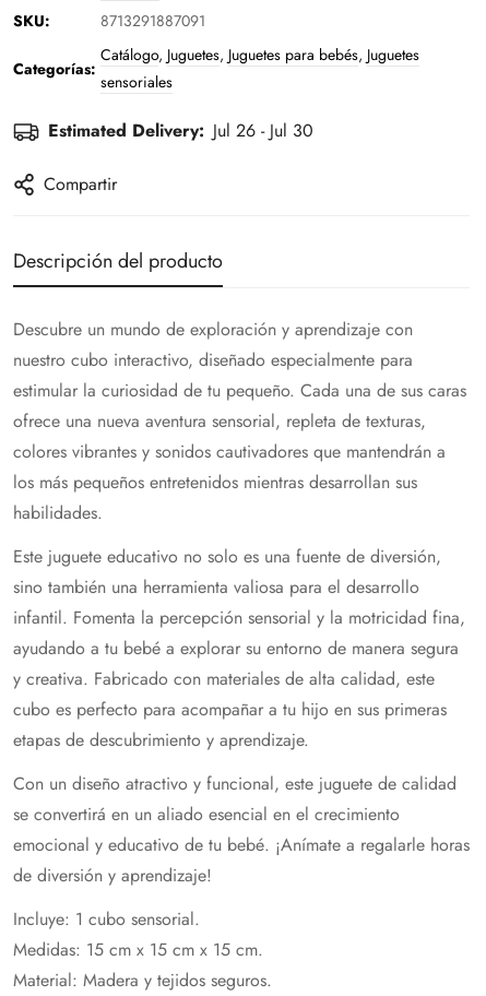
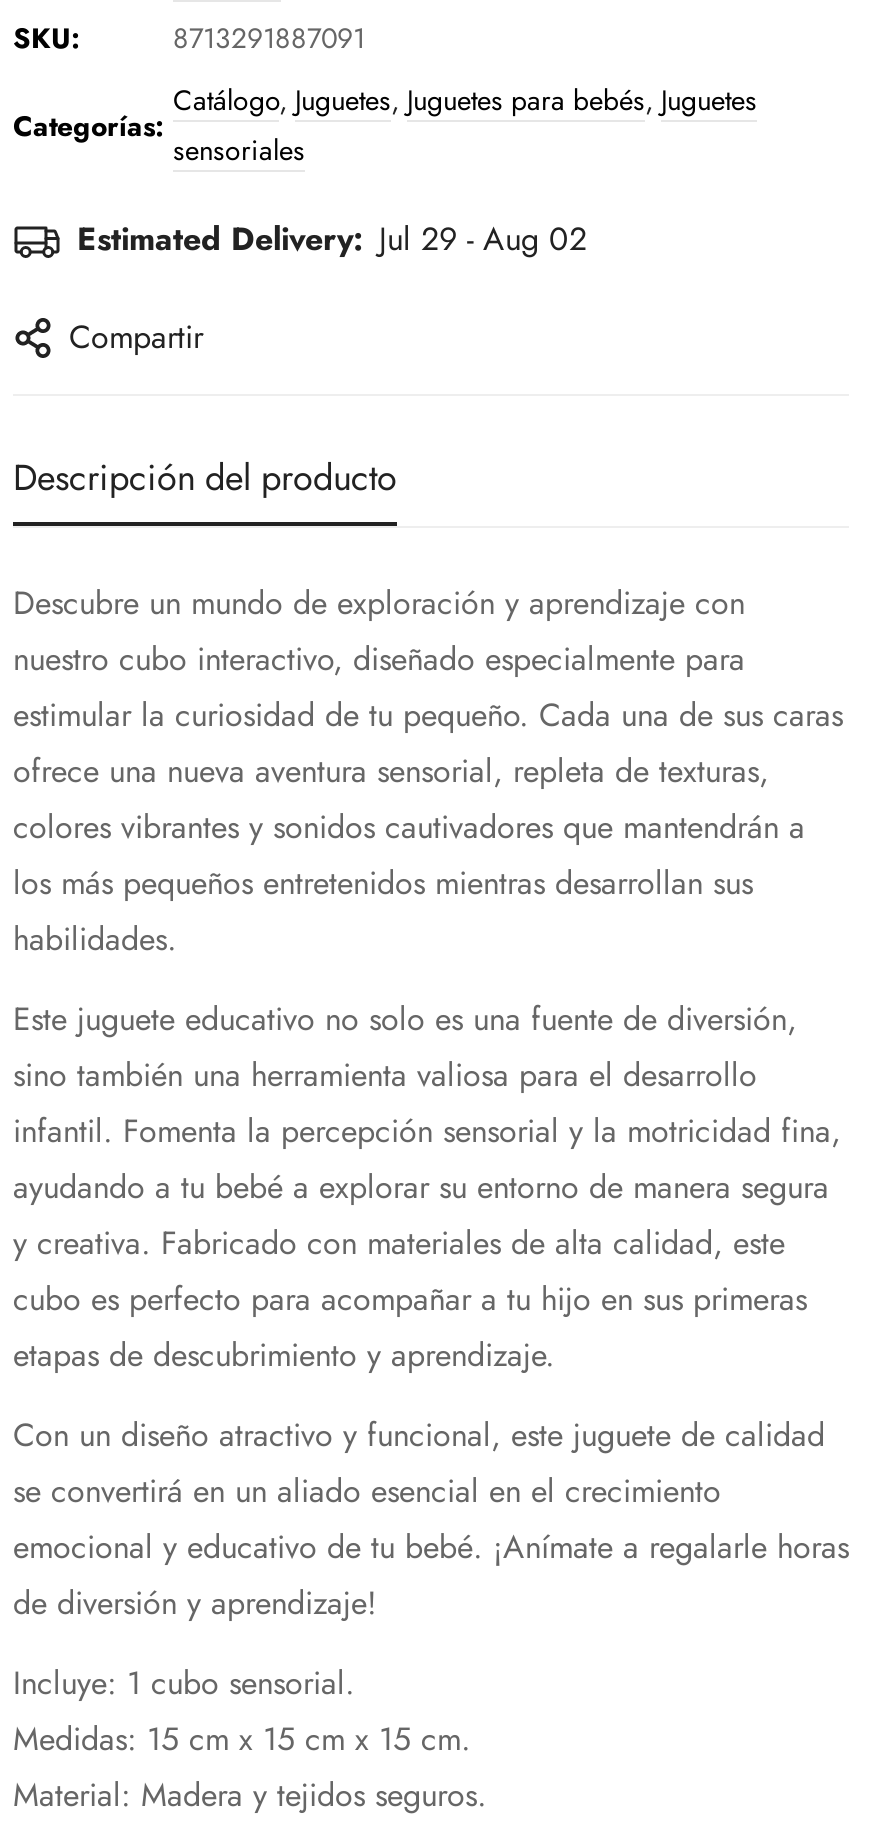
[48,118,313,143] Estimated Delivery: Jul 26 - Jul 30 -> [77,216,587,262] Estimated Delivery: Jul 29 - Aug 02

